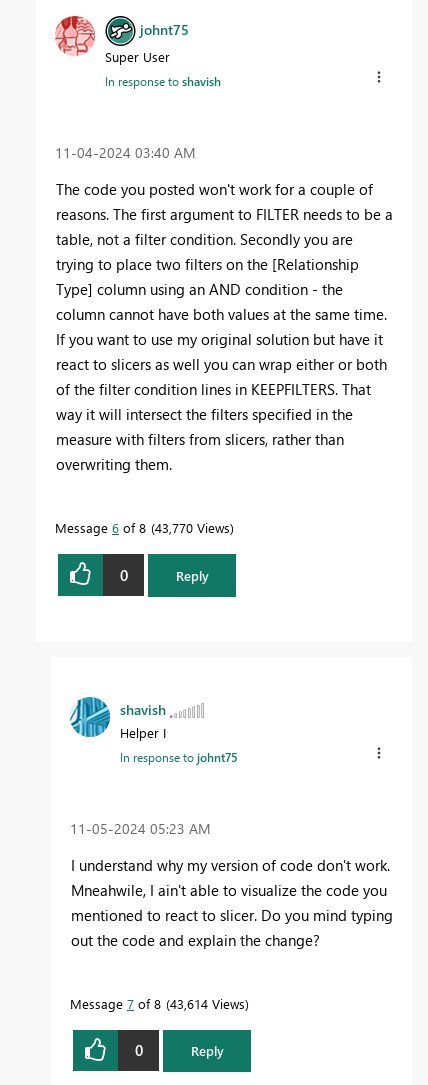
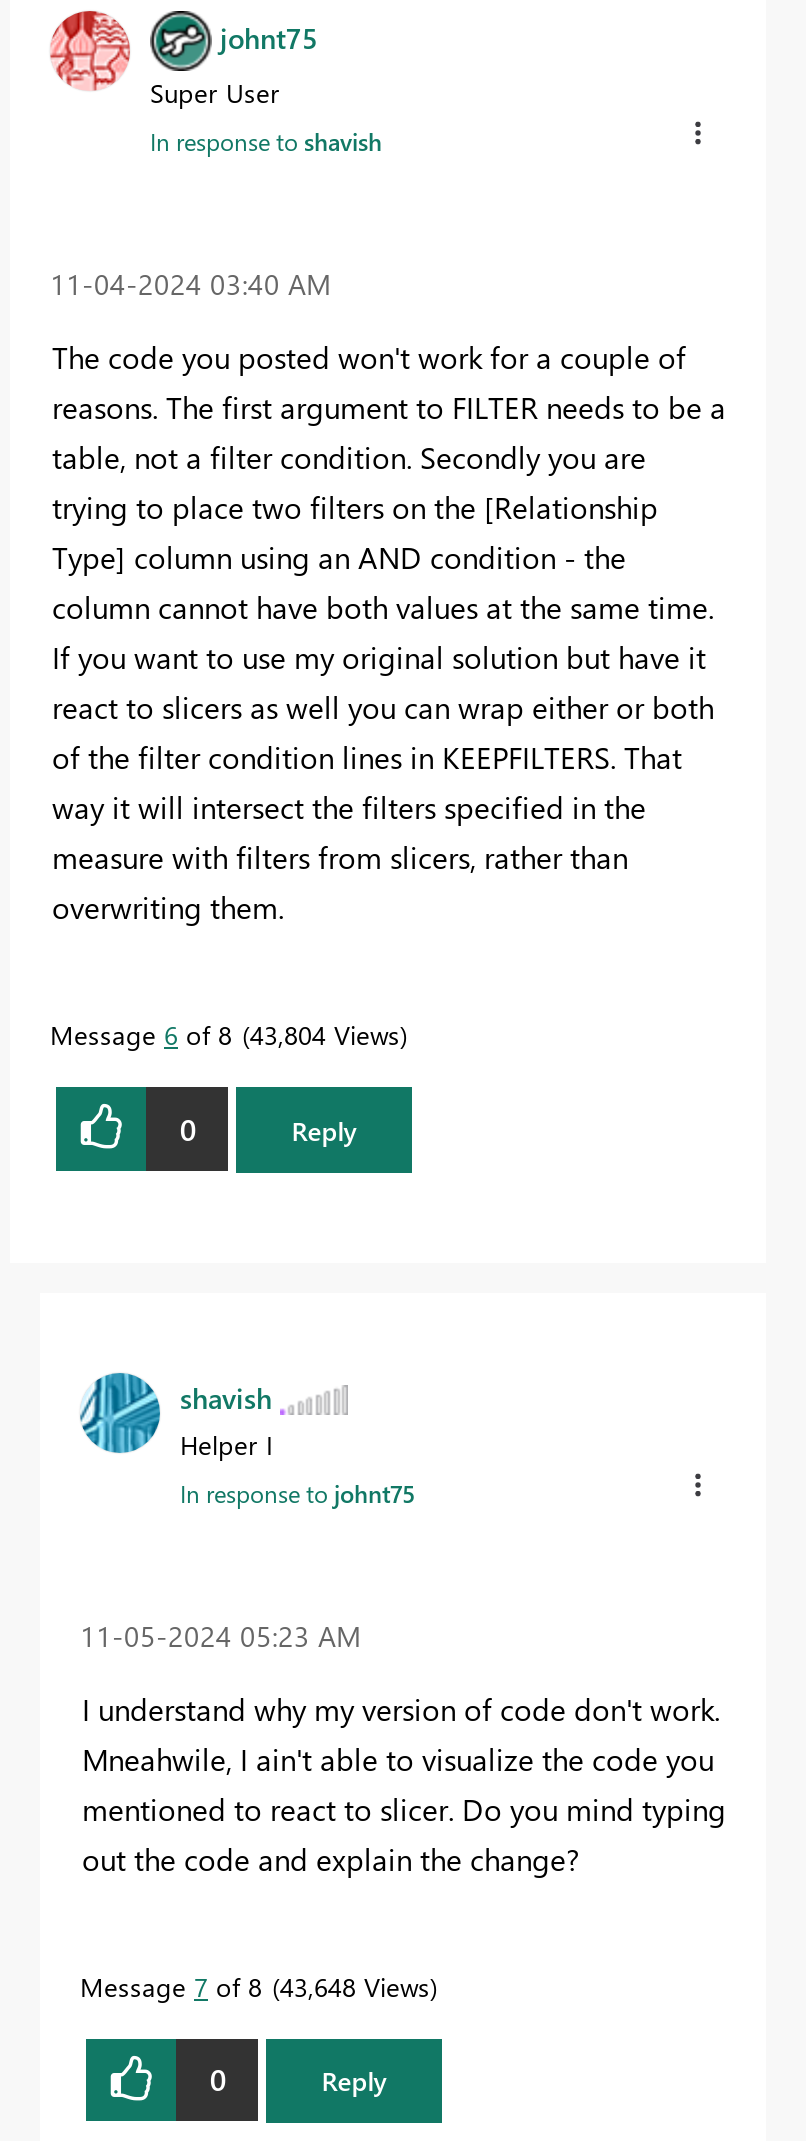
[55,519,230,536] Message 6 of 8 43,770 Views -> [50,1018,400,1052] Message 6 of 8 43,804 Views
[70,995,245,1012] Message 7 of 8 43,614 Views -> [80,1969,430,2003] Message 7 of 8 43,648 Views

